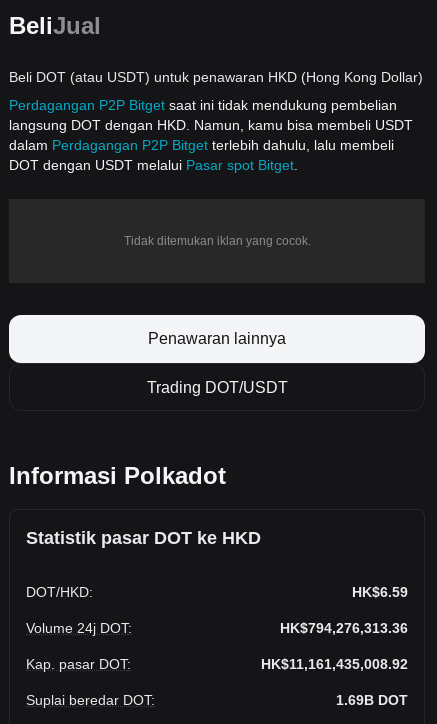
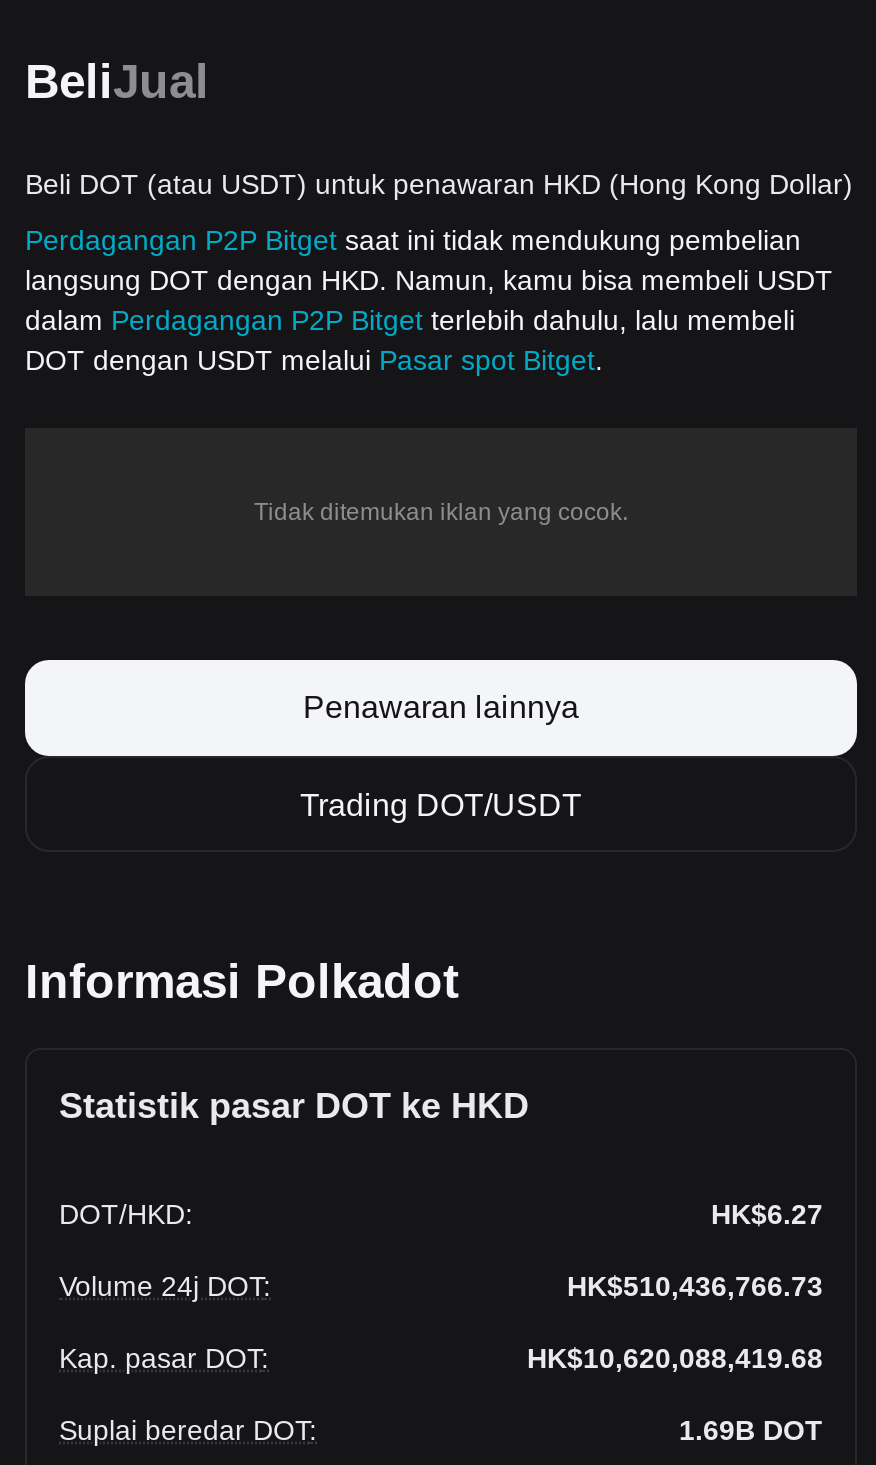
[352,584,408,600] HK$6.59 -> [711,1198,823,1230] HK$6.27
[280,620,408,636] HK$794,276,313.36 -> [567,1270,823,1302] HK$510,436,766.73
[261,656,408,672] HK$11,161,435,008.92 -> [527,1342,823,1374] HK$10,620,088,419.68

